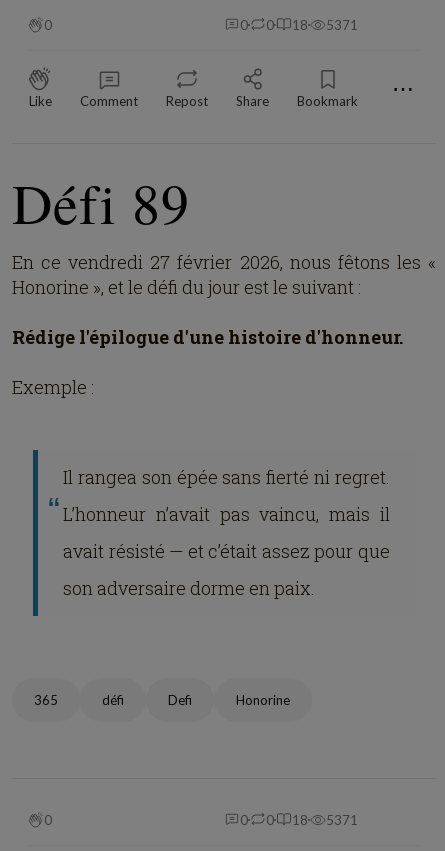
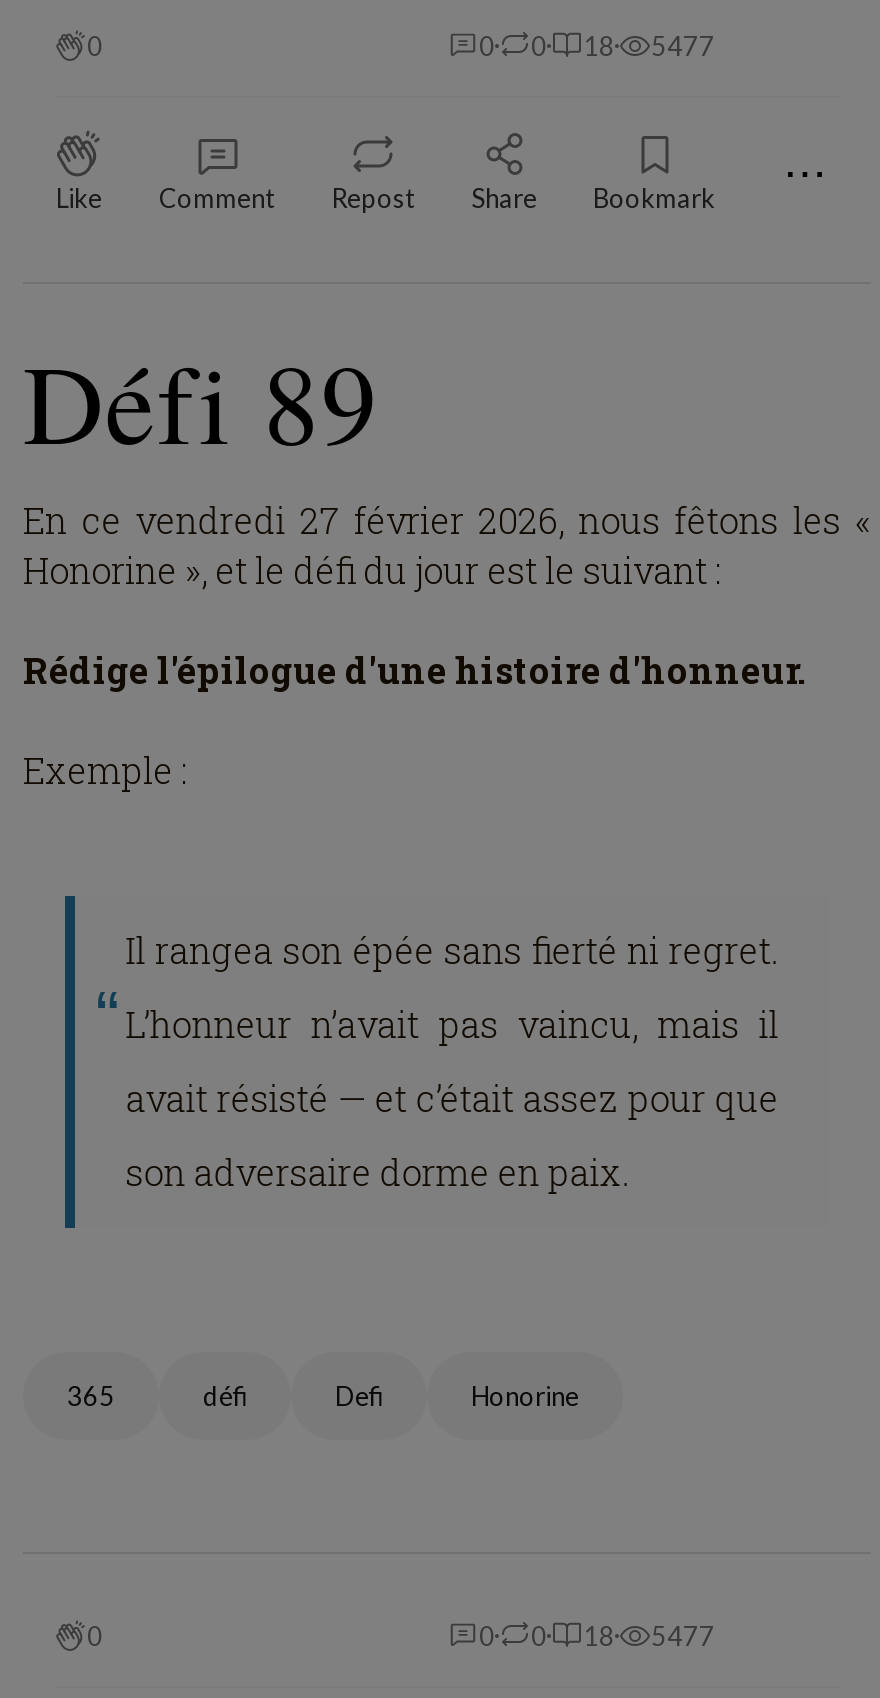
[240,17,358,33] 0 0 18 5371 -> [479,30,715,62] 0 0 18 5477
[240,812,358,828] 0 0 18 5371 -> [479,1620,715,1652] 0 0 18 5477

